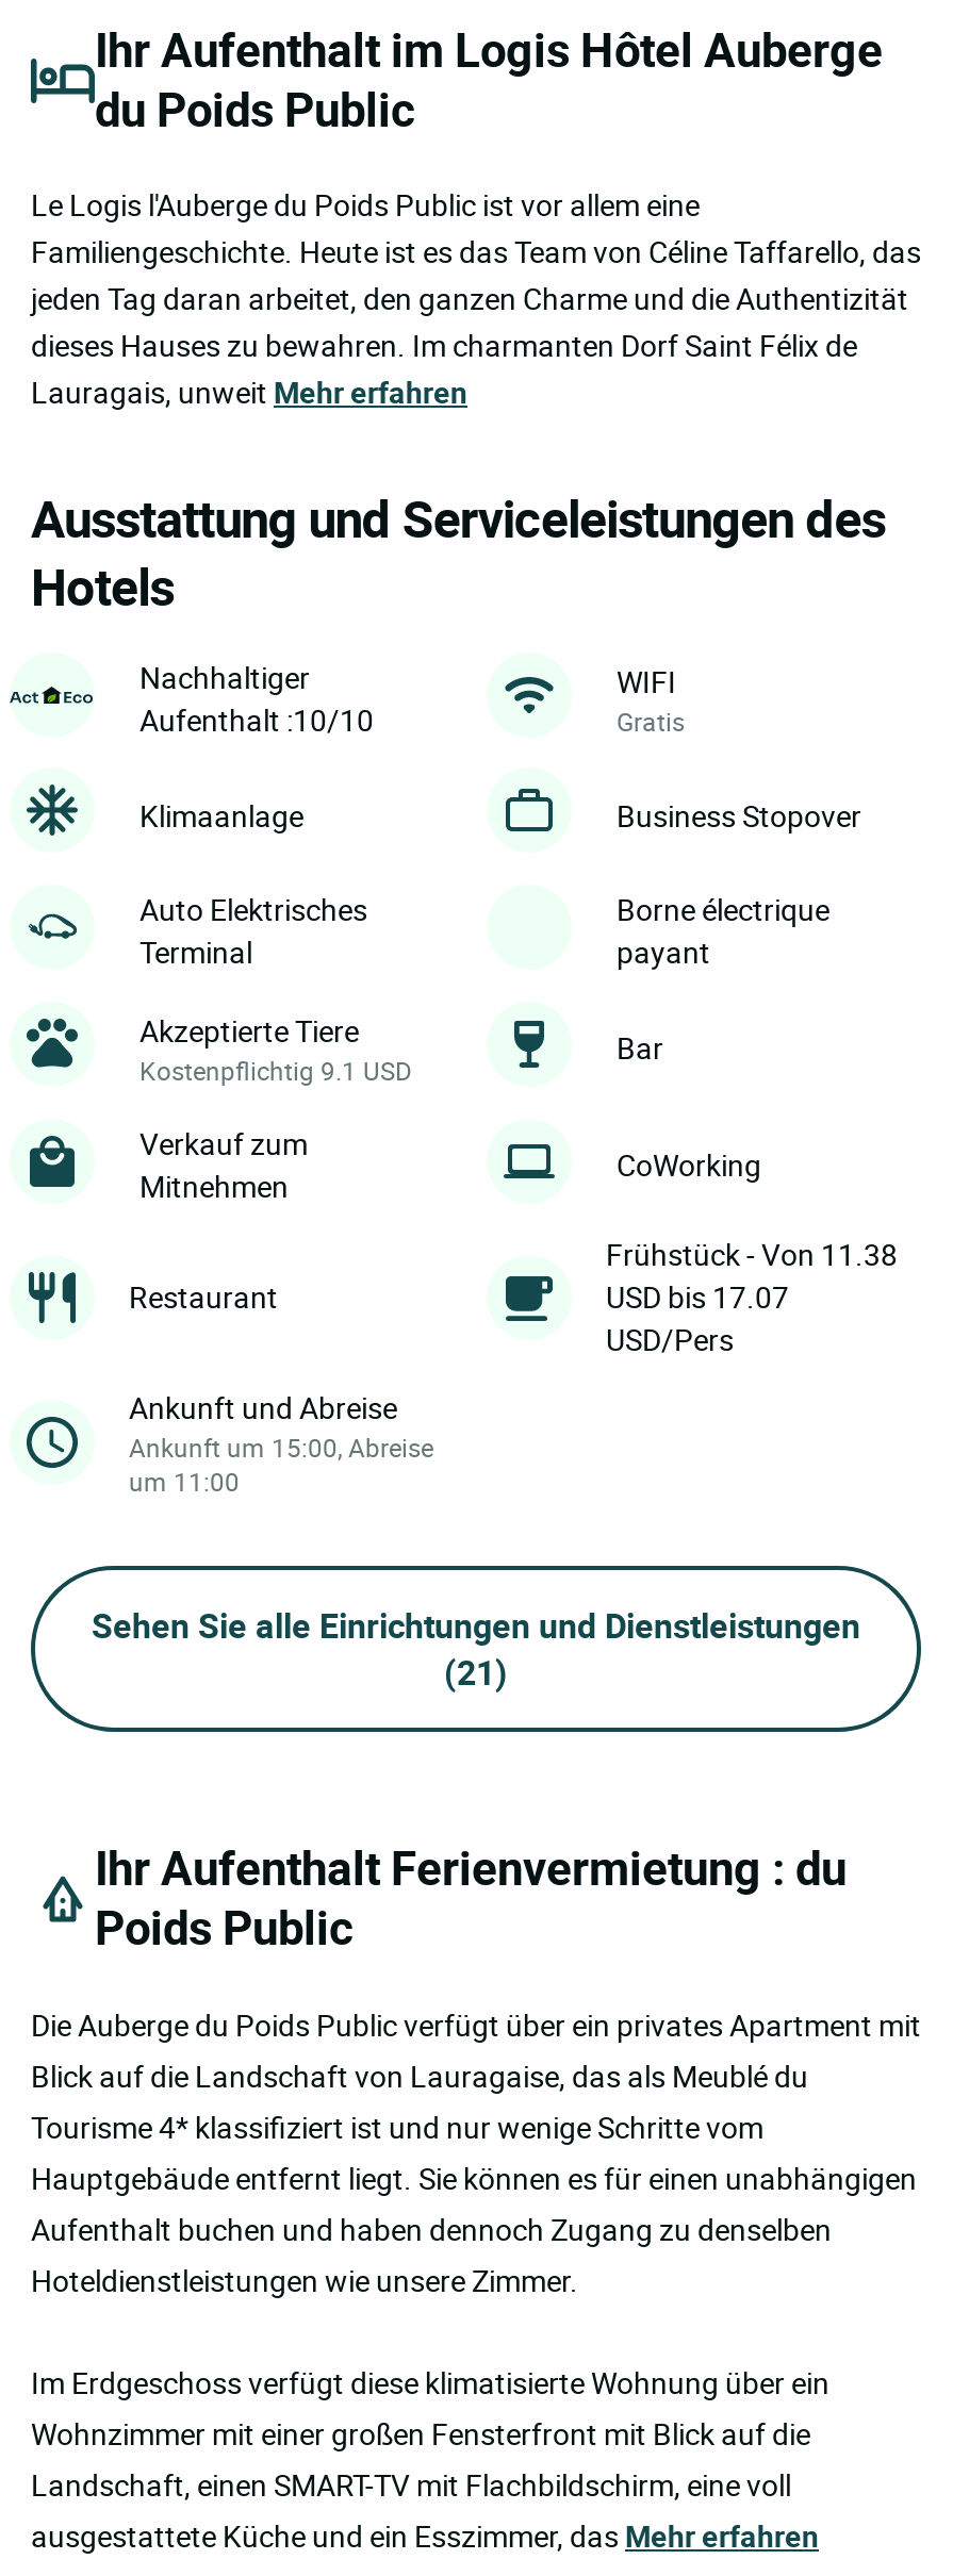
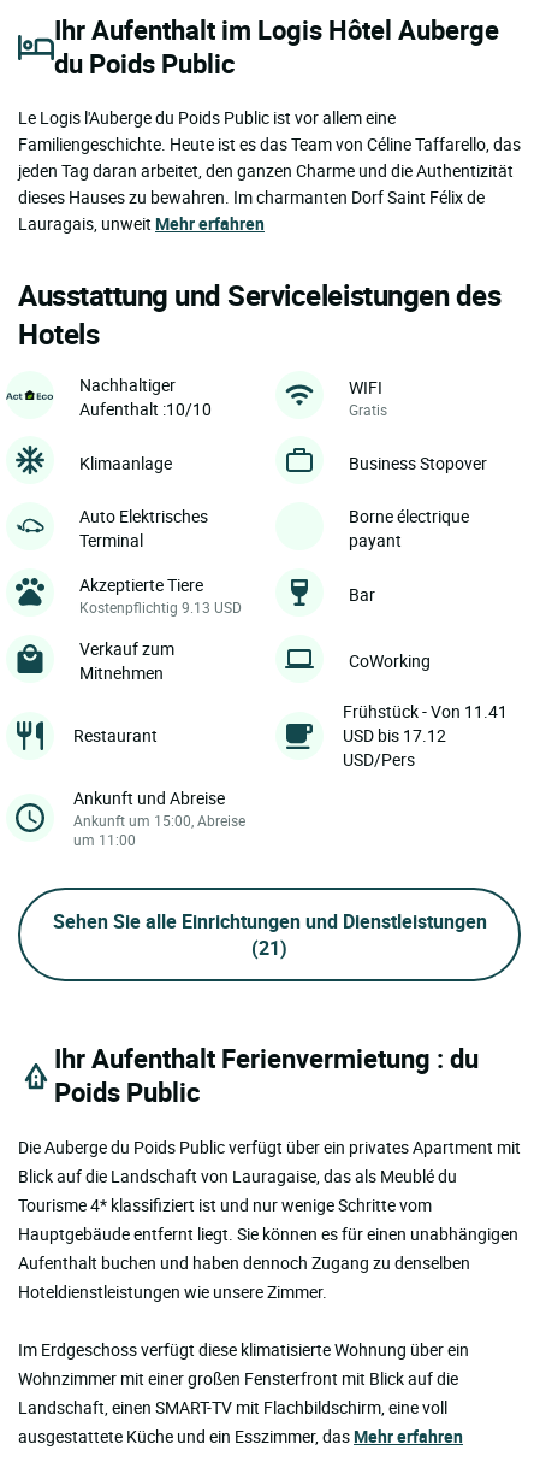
[139,1054,412,1088] Kostenpflichtig 9.1 USD -> [79,598,242,617] Kostenpflichtig 9.13 USD
[606,1235,898,1275] Frühstück - Von 11.38 -> [343,700,508,723] Frühstück - Von 11.41
[606,1277,789,1318] USD bis 17.07 -> [343,724,446,747] USD bis 17.12

